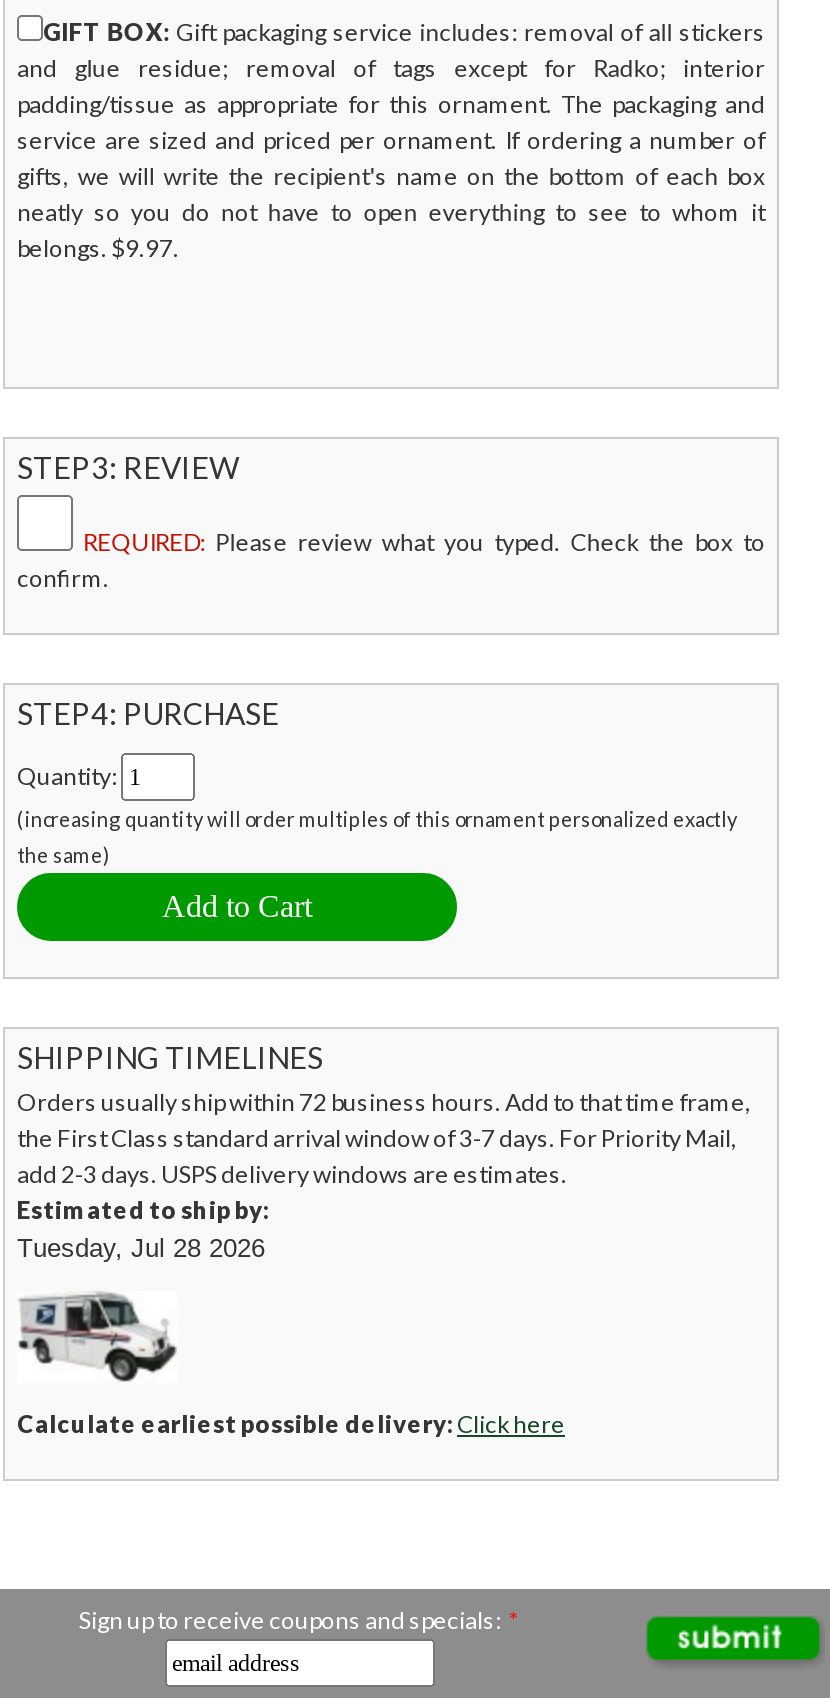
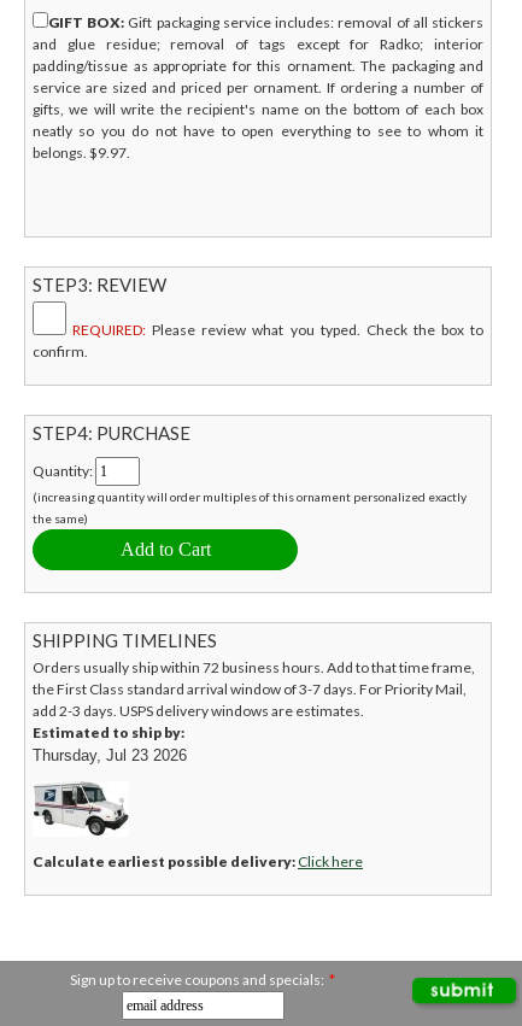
[17,1233,265,1263] Tuesday, Jul 28 2026 -> [33,746,187,764] Thursday, Jul 23 2026

